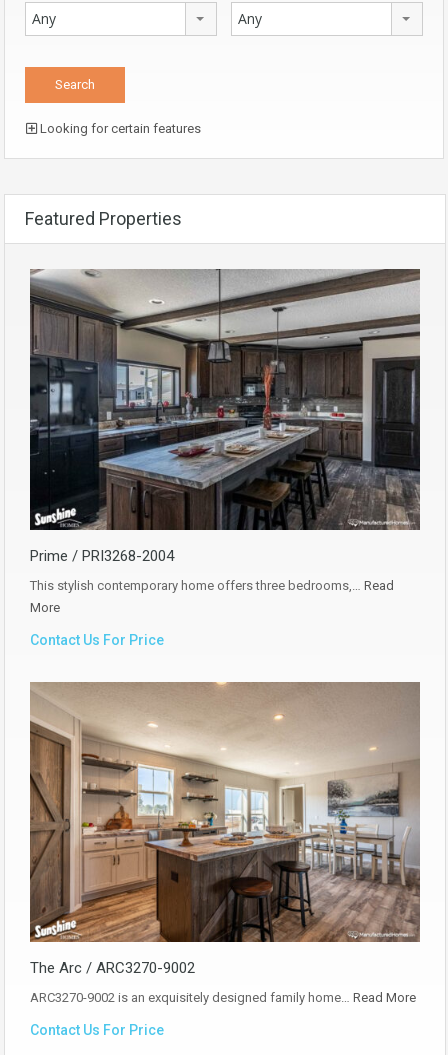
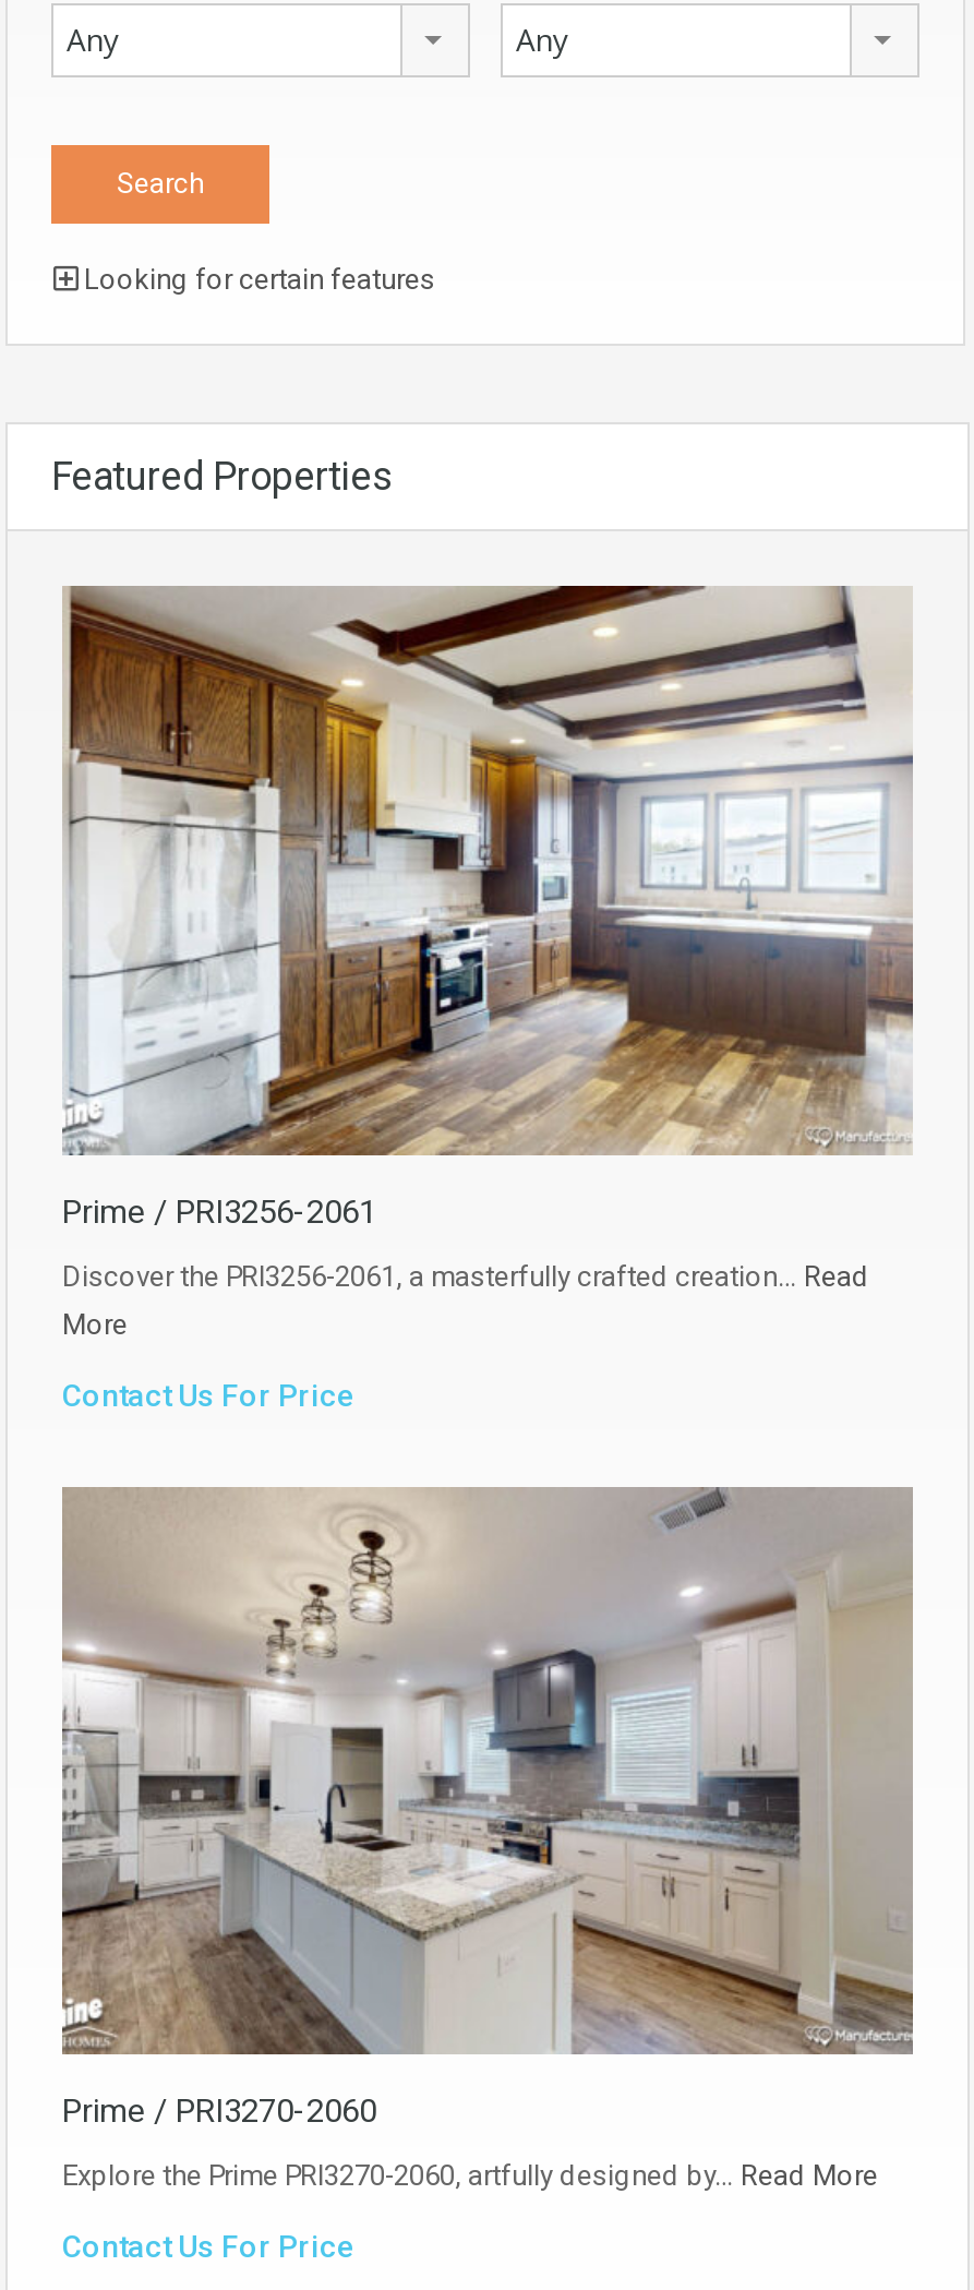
[29,268,421,564] [image] | Prime / PRI3268-2004 -> [62,586,915,1231] [image] | Prime / PRI3256-2061
[30,577,394,592] This stylish contemporary home offers three bedrooms,… Read -> [62,1259,869,1292] Discover the PRI3256-2061, a masterfully crafted creation… Read
[29,682,420,977] [image] | The Arc / ARC3270-9002 -> [62,1487,913,2131] [image] | Prime / PRI3270-2060
[30,990,416,1005] ARC3270-9002 is an exquisitely designed family home… Read More -> [62,2159,878,2192] Explore the Prime PRI3270-2060, artfully designed by… Read More

